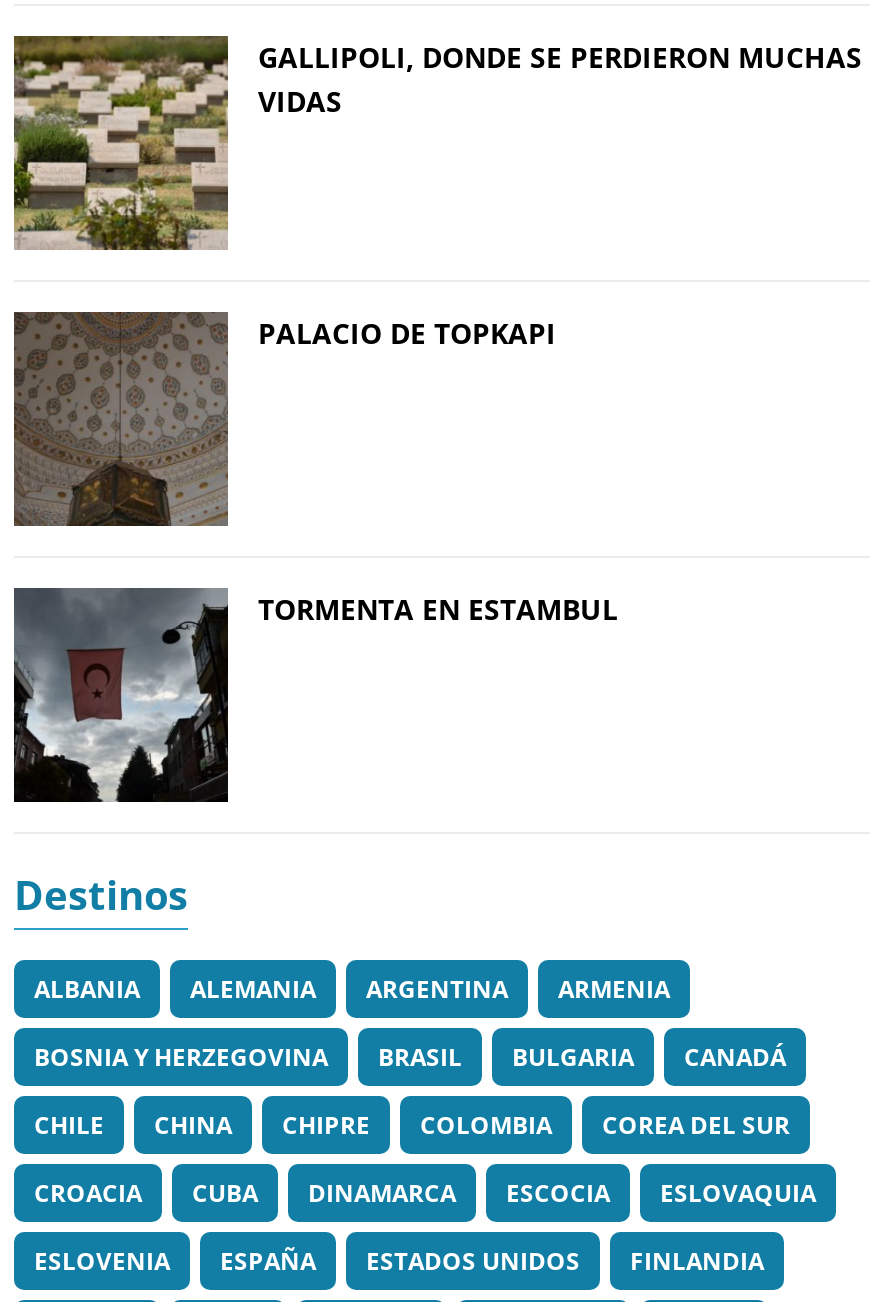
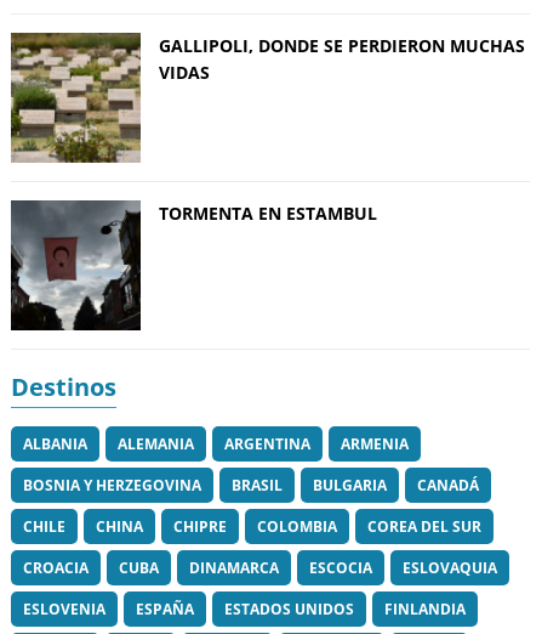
[14,312,556,526] [image] | PALACIO DE TOPKAPI -> none

